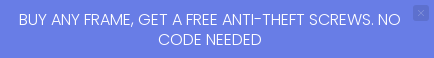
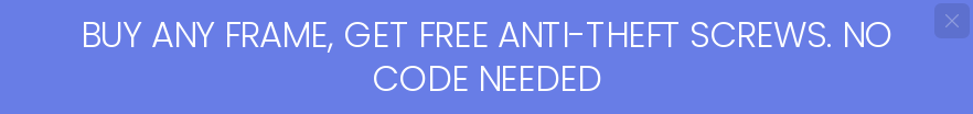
[19,8,401,31] BUY ANY FRAME, GET A FREE ANTI-THEFT SCREWS. NO -> [81,10,892,60] BUY ANY FRAME, GET FREE ANTI-THEFT SCREWS. NO

